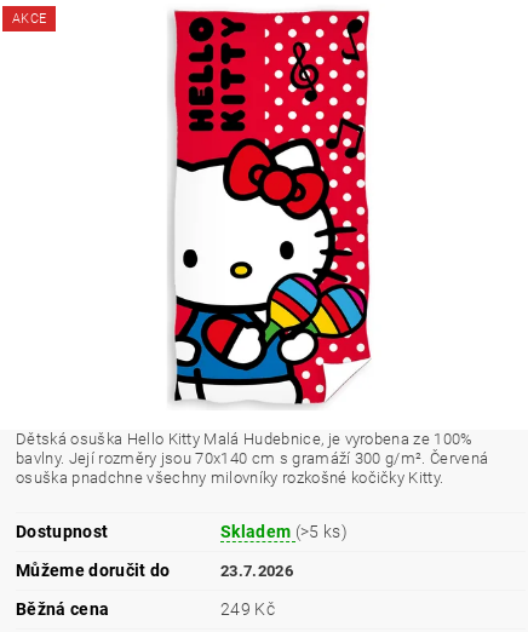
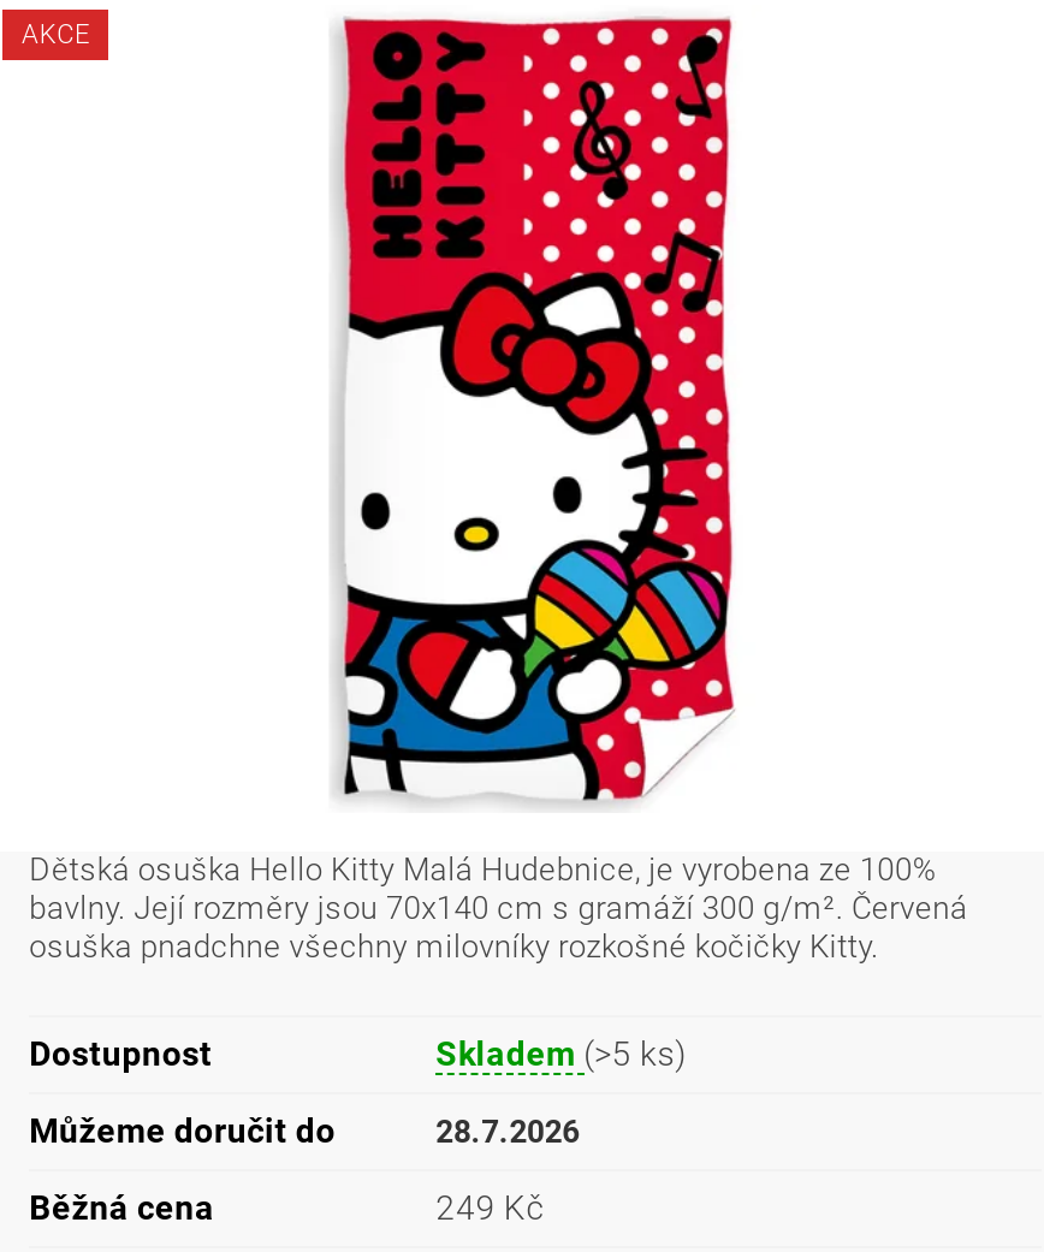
[221,562,293,580] 23.7.2026 -> [436,1113,580,1150] 28.7.2026

